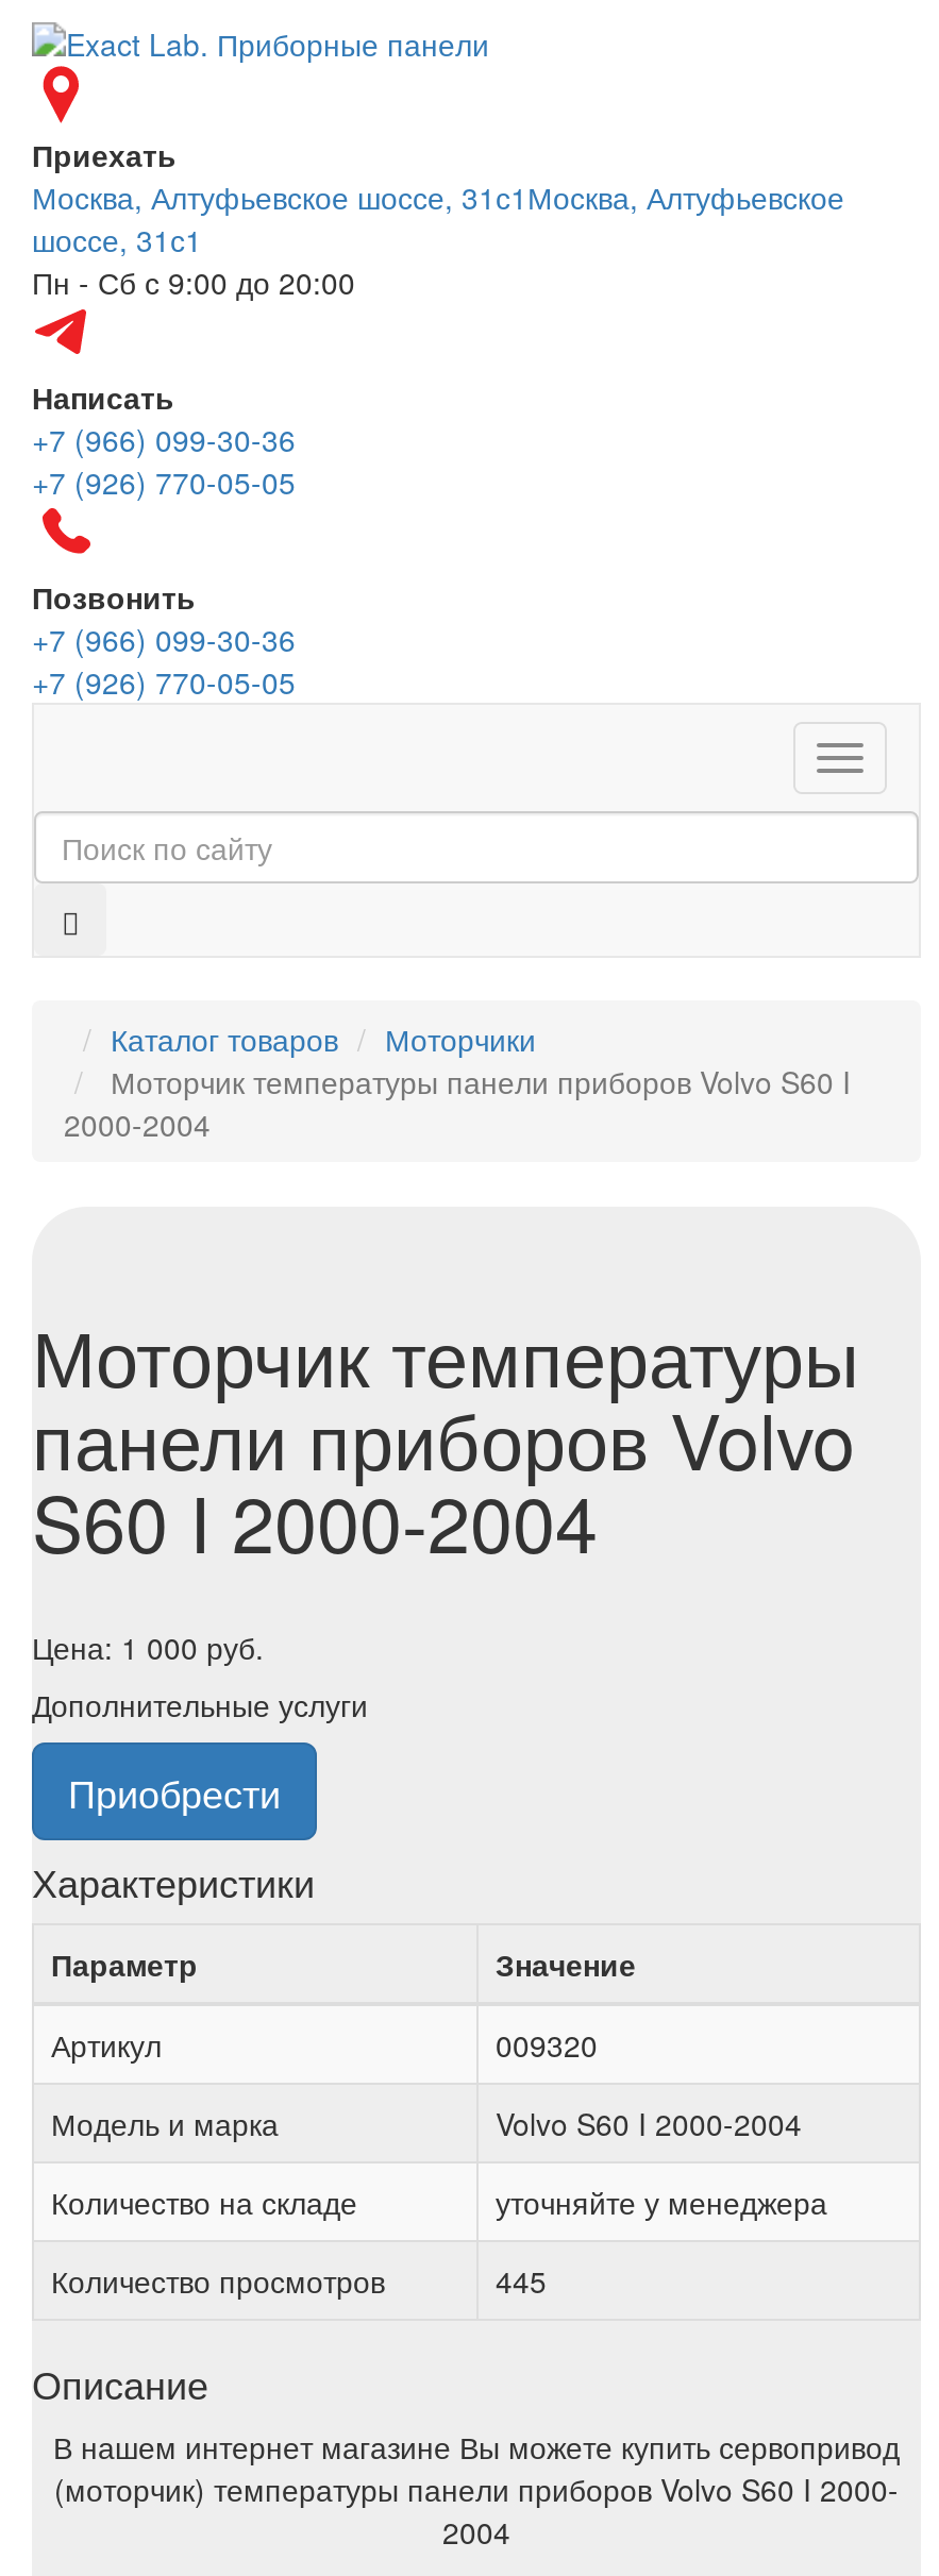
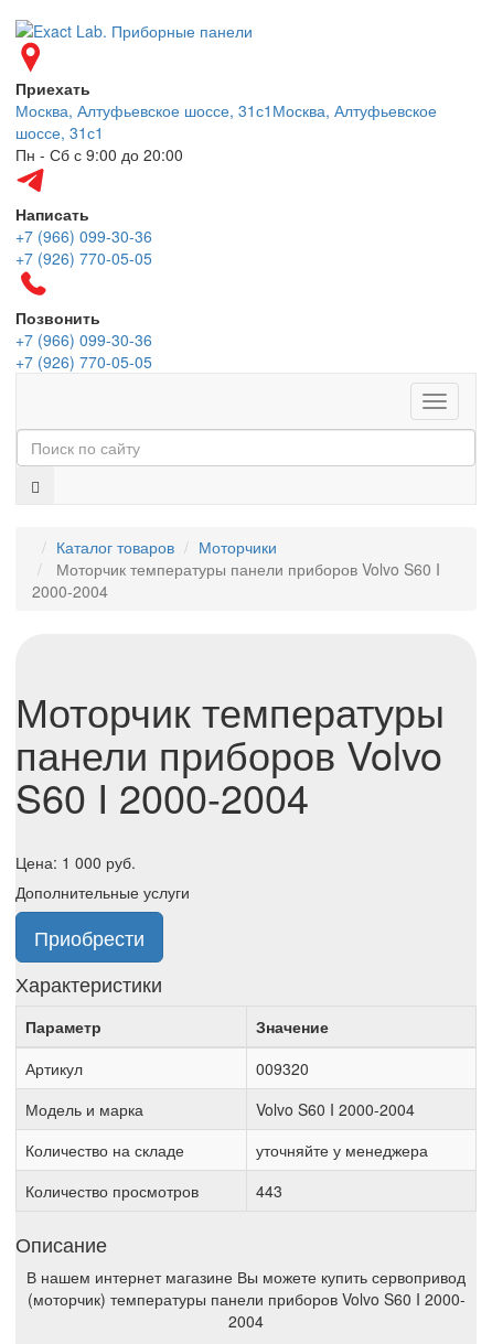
[496,2260,547,2302] 445 -> [256,1180,282,1202] 443

